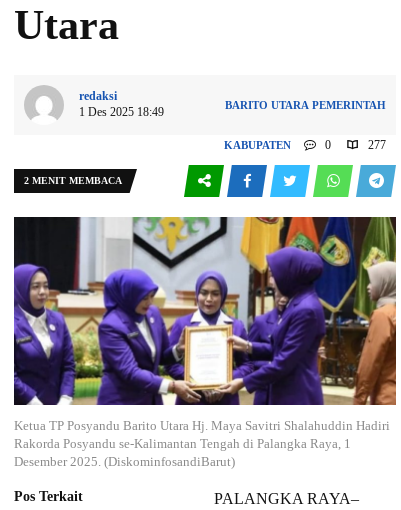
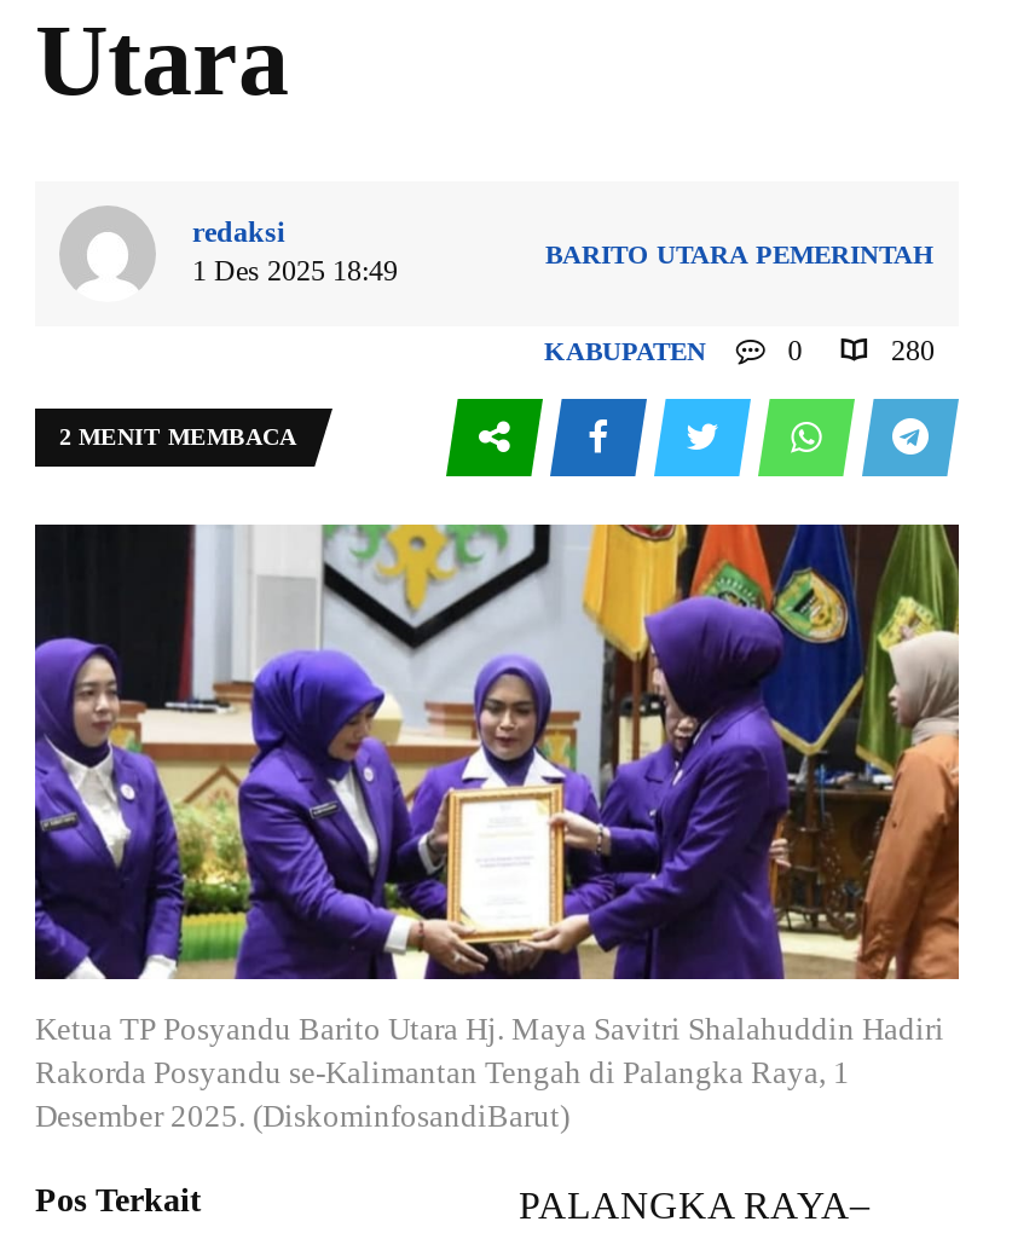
[365,138,386,152] 277 -> [884,334,935,367] 280

